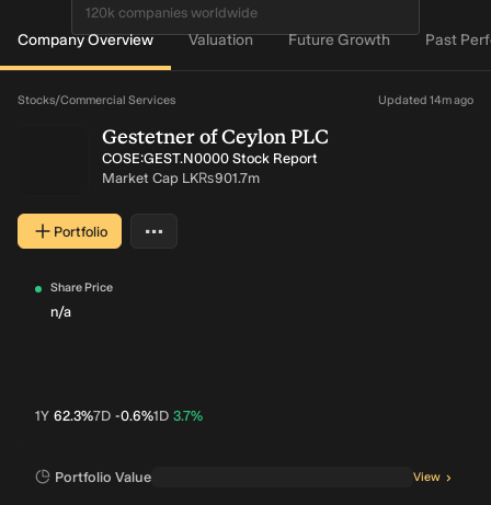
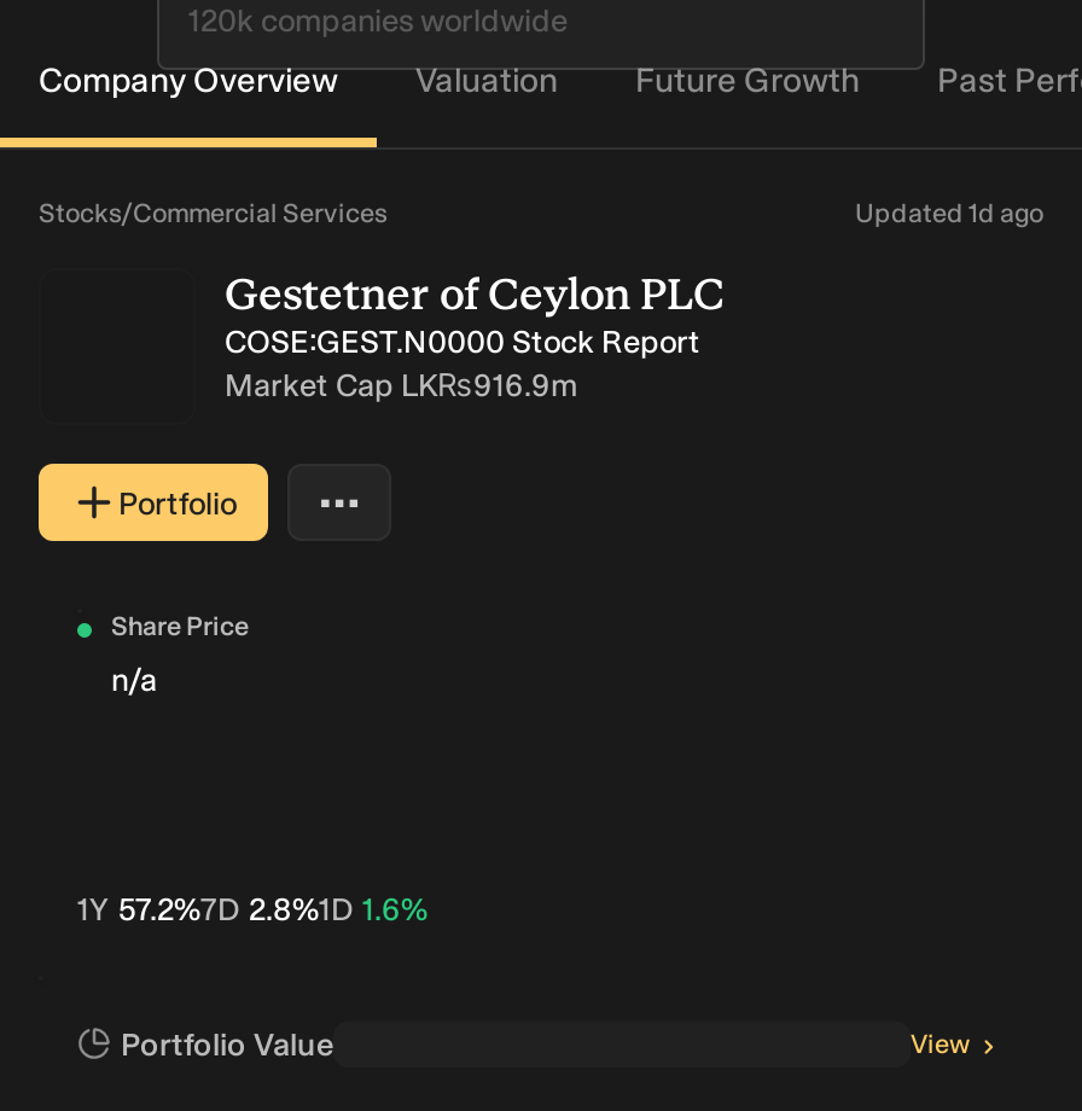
[378,93,473,107] Updated 14m ago -> [855,198,1043,229] Updated 1d ago
[102,170,260,186] Market Cap LK₨901.7m -> [225,367,577,403] Market Cap LK₨916.9m
[35,408,203,424] 1Y 62.3%7D -0.6%1D 3.7% -> [77,891,427,927] 1Y 57.2%7D 2.8%1D 1.6%

